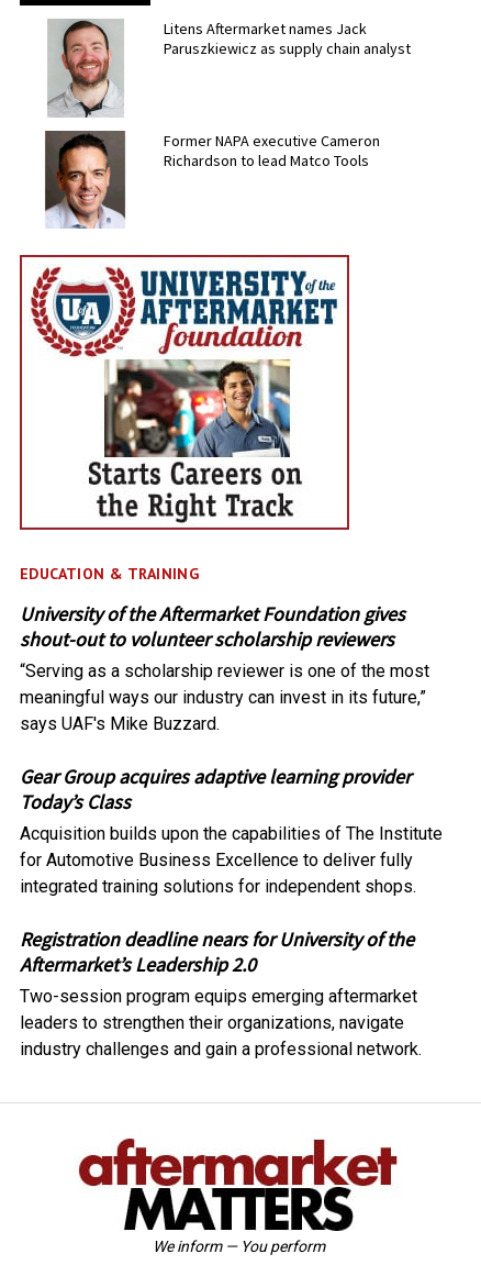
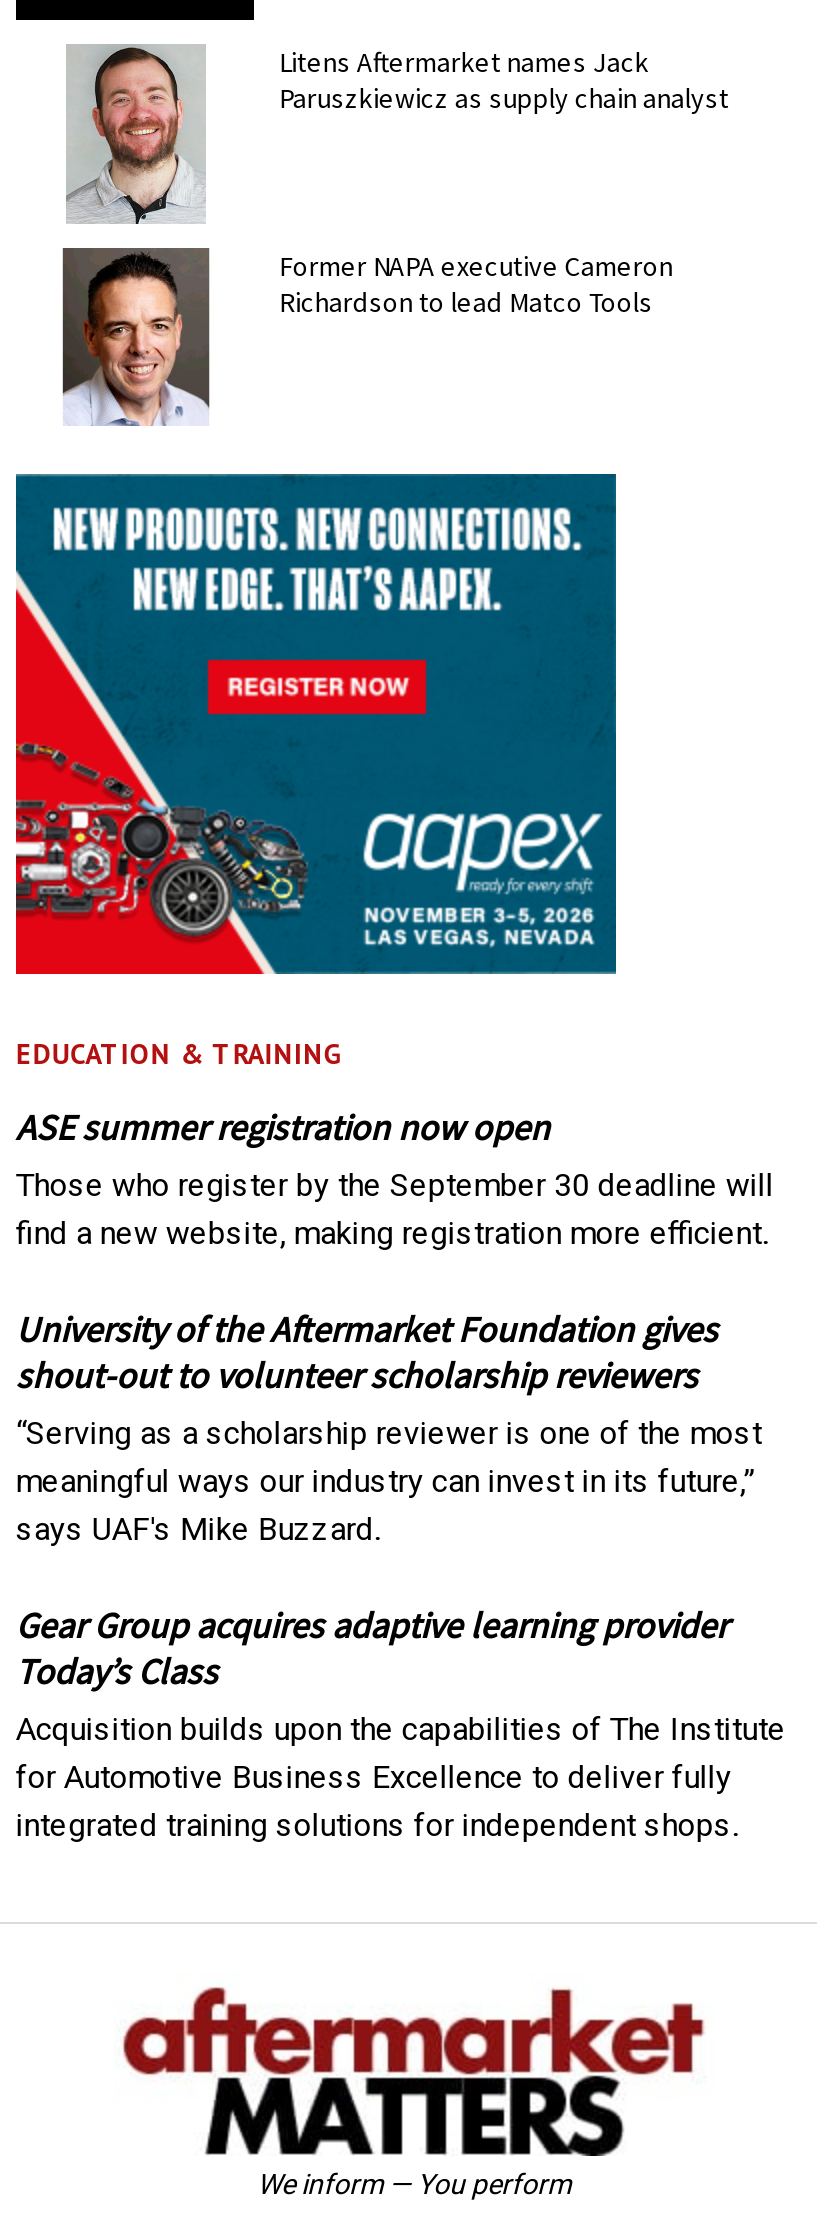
[19,254,350,531] [image] -> [14,472,618,976] [image]
none -> [16,1104,774,1252] ASE summer registration now open | Those who register by the September 30 deadline will | find a new website, making registration more efficient.
moved [20,601,442,897] -> [16,1306,786,1844]: University of the Aftermarket Foundation gives | shout-out to volunteer scholarship reviewers | “Serving as a scholarship reviewer is one of the most | ... | for Automotive Business Excellence to deliver fully | integrated training solutions for independent shops.
[20,926,422,1059] Registration deadline nears for University of the | Aftermarket’s Leadership 2.0 | Two-session program equips emerging aftermarket | leaders to strengthen their organizations, navigate | industry challenges and gain a professional network. -> none

